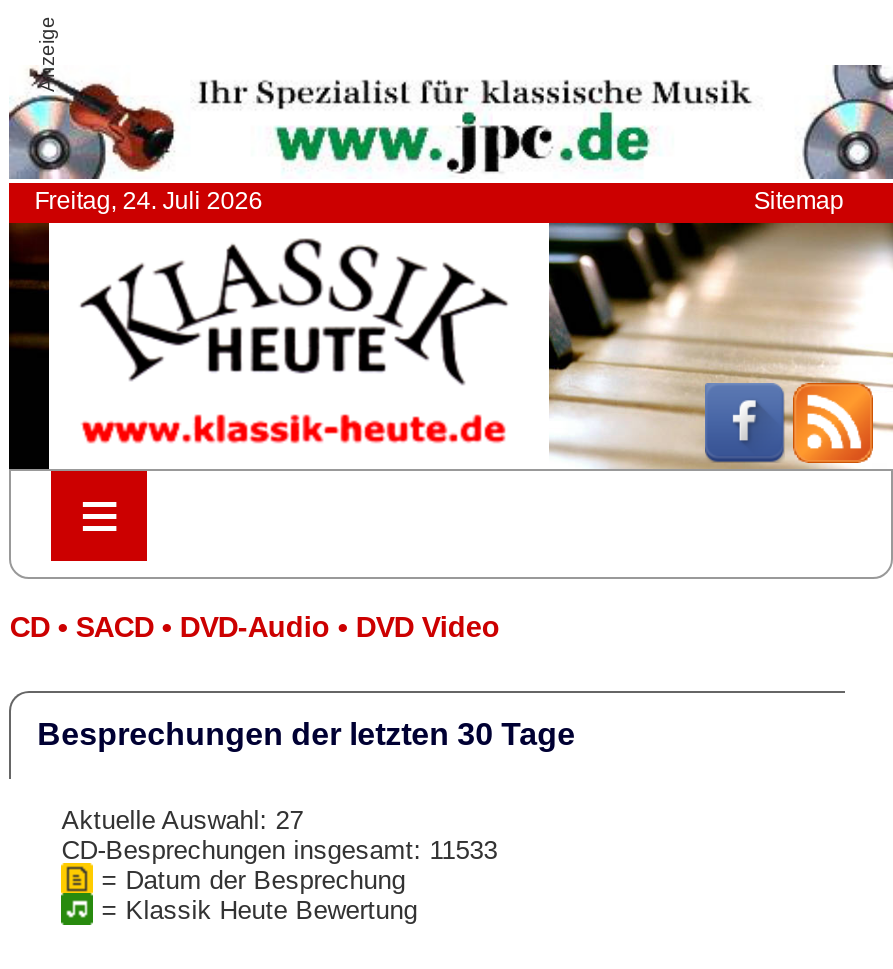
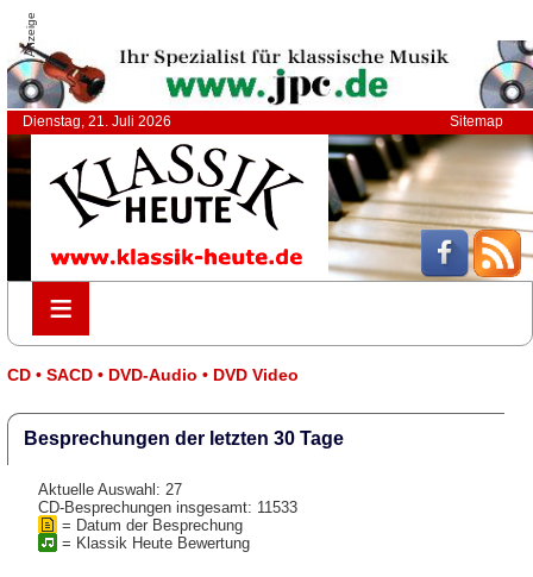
[34,187,262,215] Freitag, 24. Juli 2026 -> [22,113,171,130] Dienstag, 21. Juli 2026

